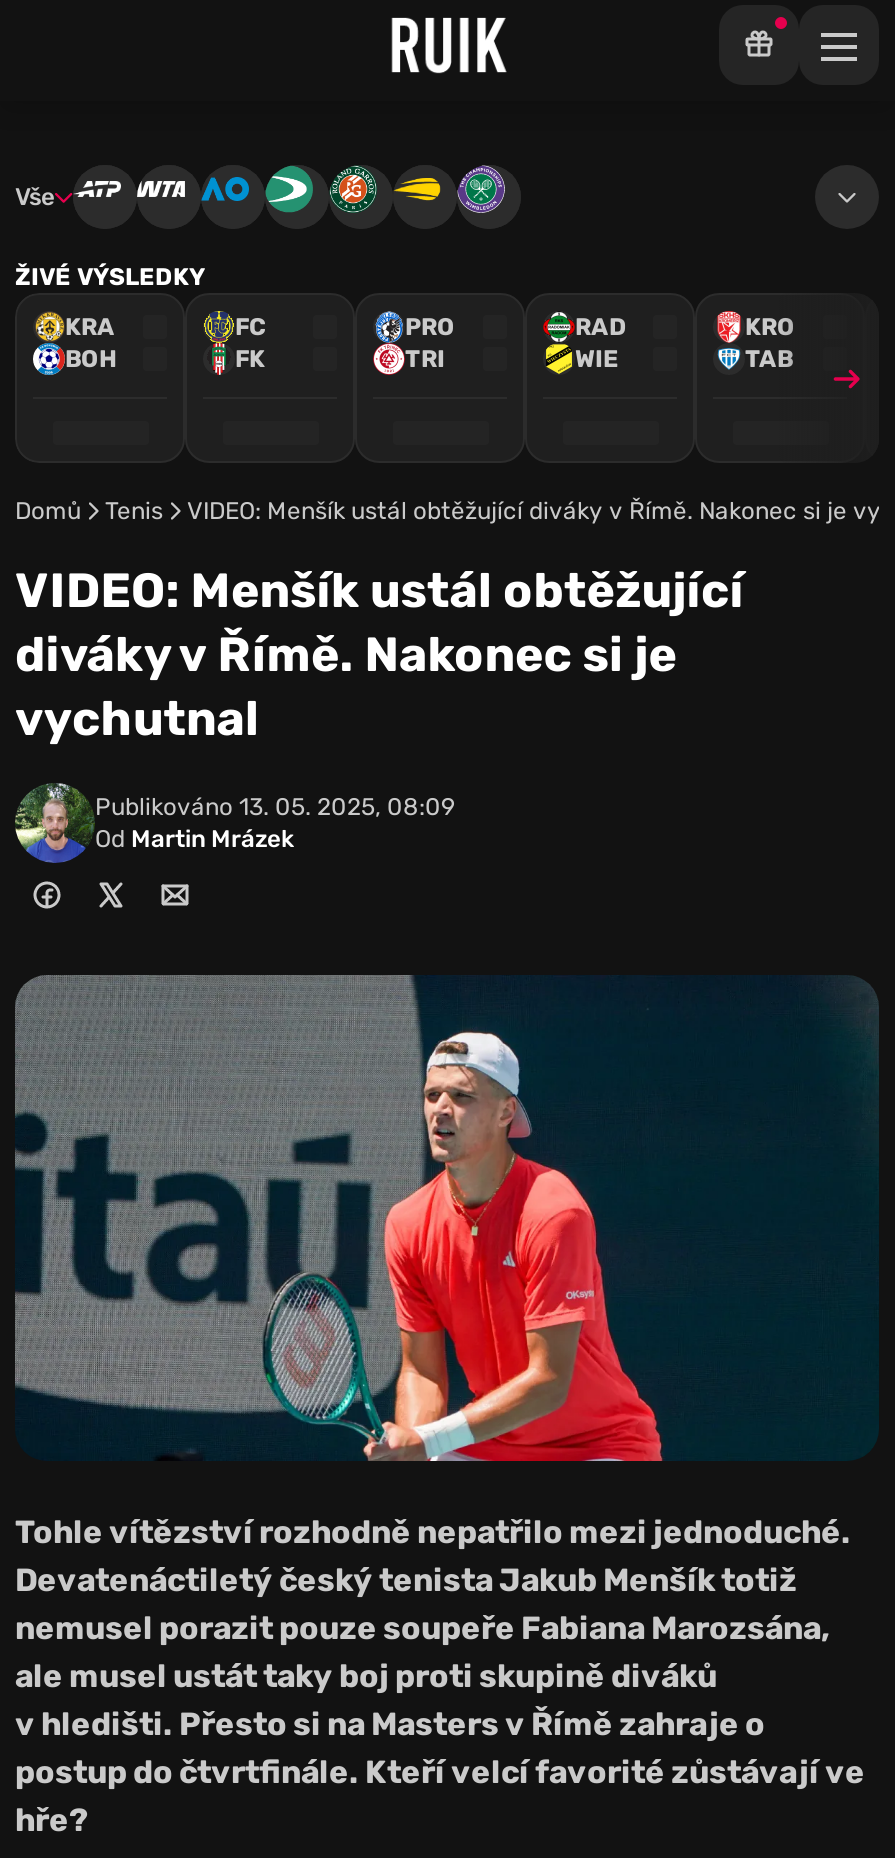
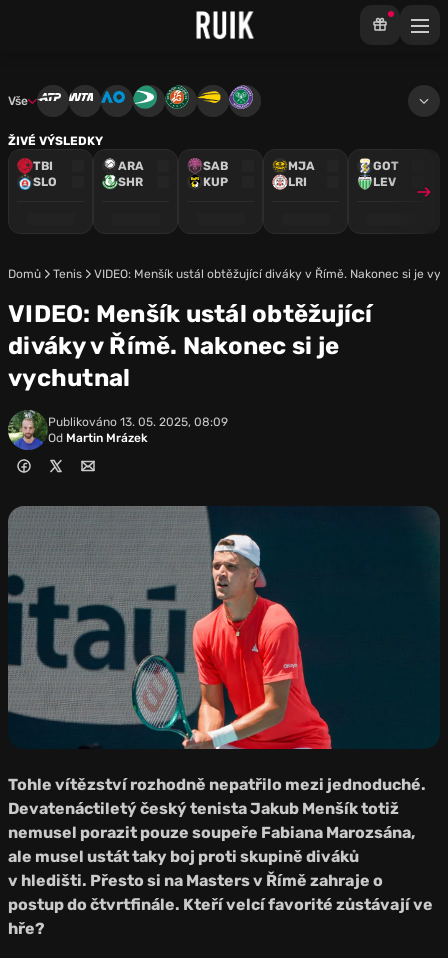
[65,313,117,373] KRA | BOH -> [33,159,57,189] TBI | SLO
[235,313,265,373] FC | FK -> [118,159,144,189] ARA | SHR
[405,313,455,373] PRO | TRI -> [203,159,228,189] SAB | KUP
[575,313,627,373] RAD | WIE -> [288,159,315,189] MJA | LRI
[745,313,795,373] KRO | TAB -> [373,159,399,189] GOT | LEV

